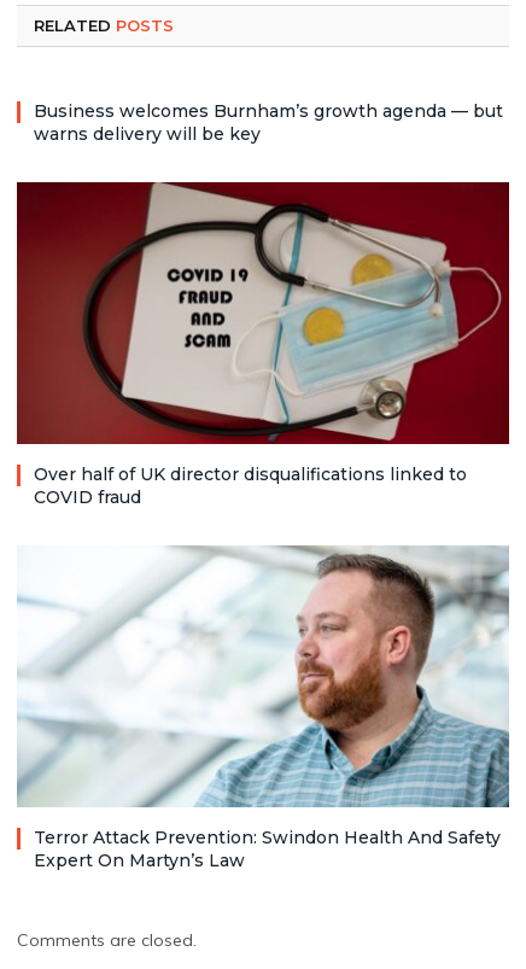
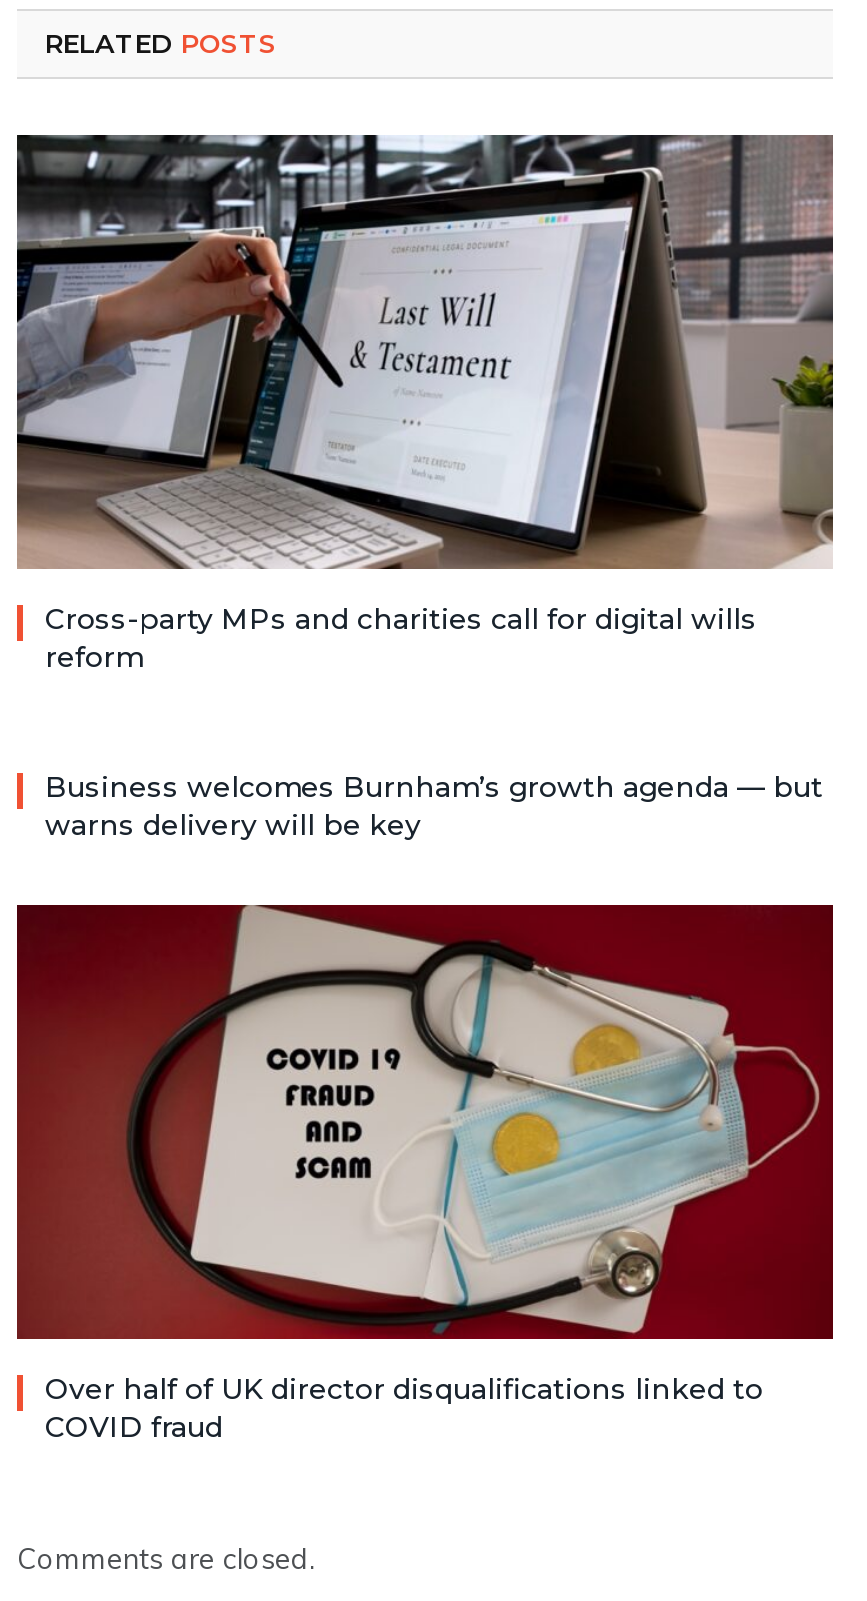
none -> [15,132,835,675] [image] | Cross-party MPs and charities call for digital wills | reform
moved [34,100,503,508] -> [45,769,823,1445]: [image] | Business welcomes Burnham’s growth agenda — but | warns delivery will be key | Over half of UK director disqualifications linked to | COVID fraud
[17,545,510,871] [image] | Terror Attack Prevention: Swindon Health And Safety | Expert On Martyn’s Law -> none

